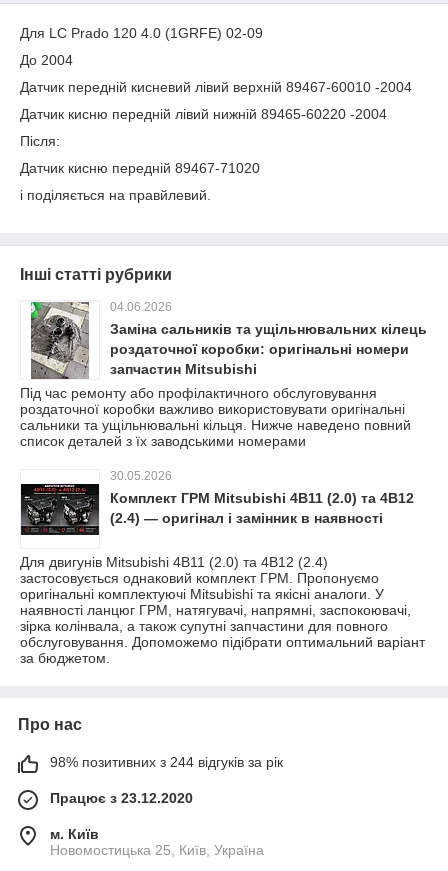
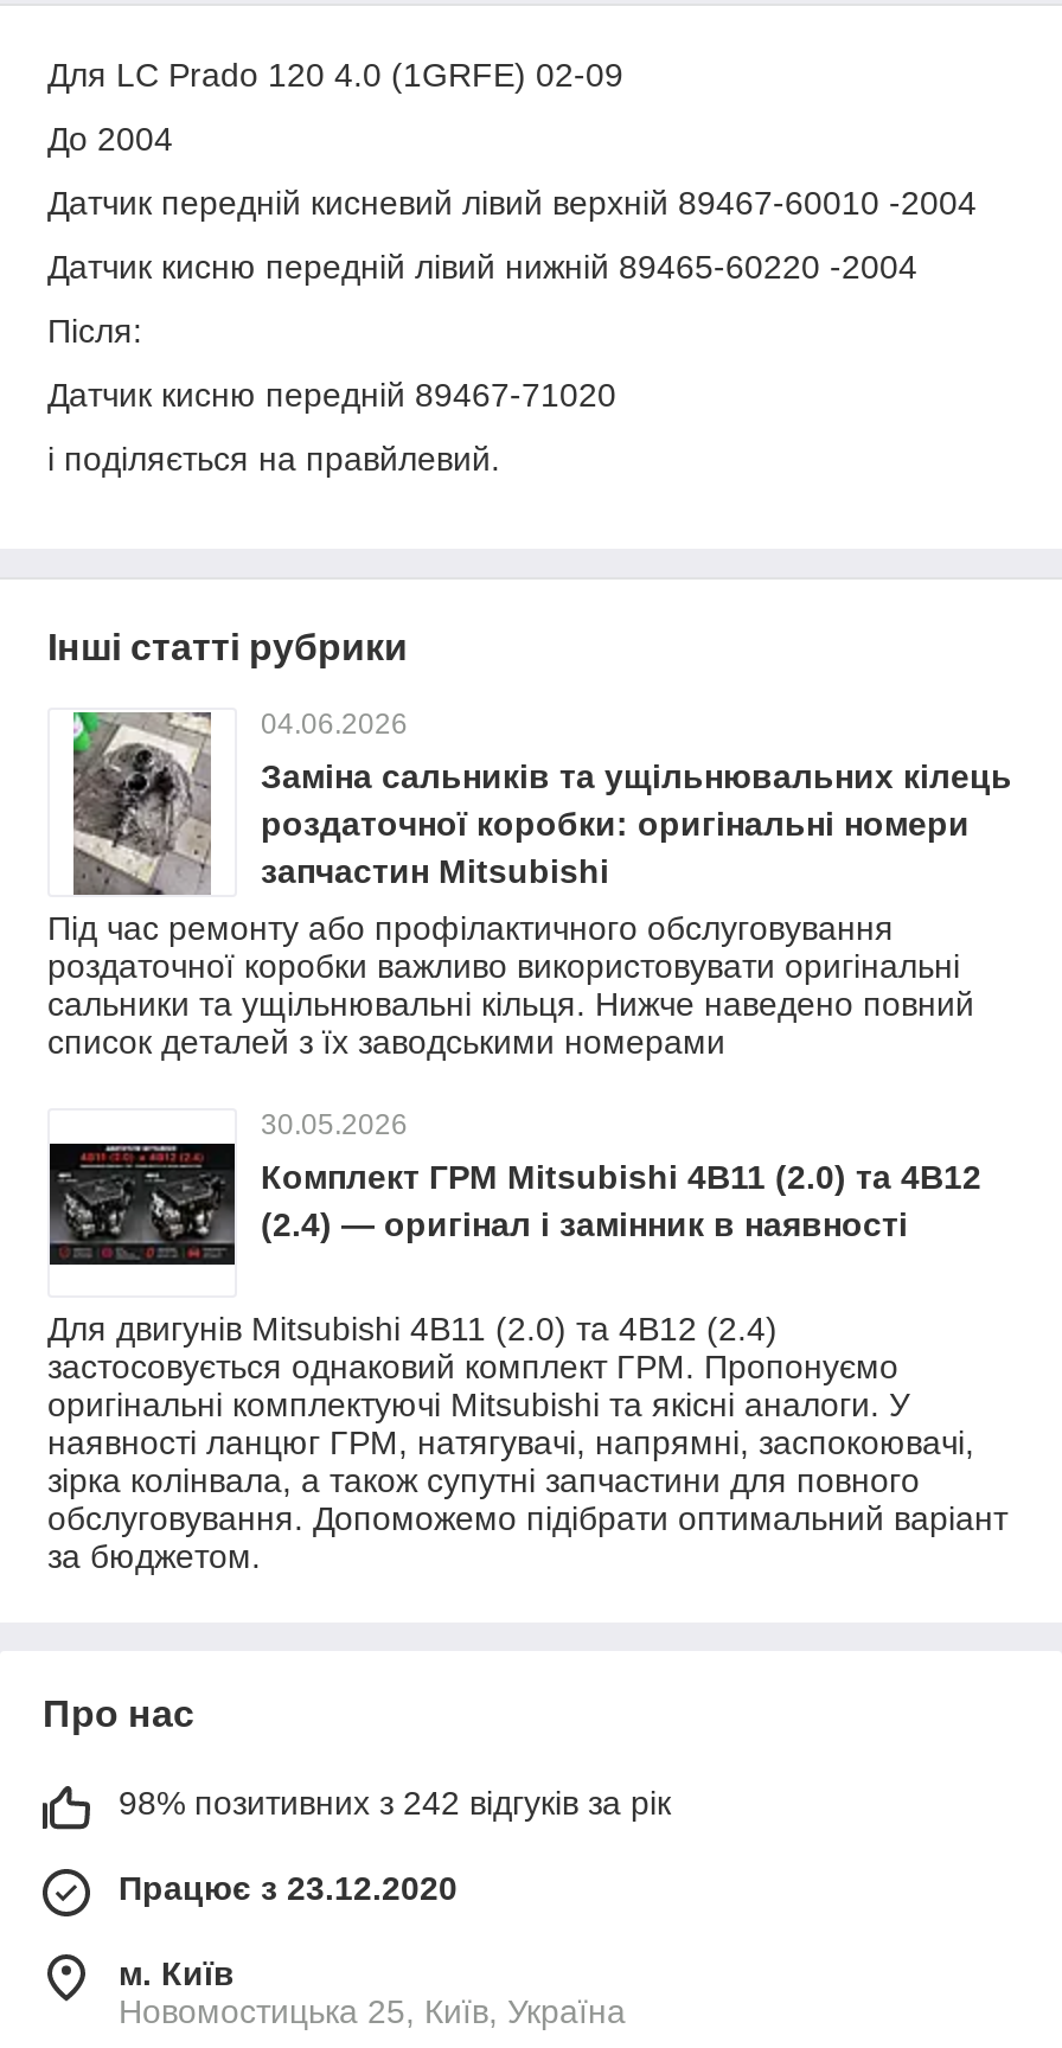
[50,754,283,770] 98% позитивних з 244 відгуків за рік -> [119,1784,671,1822] 98% позитивних з 242 відгуків за рік

